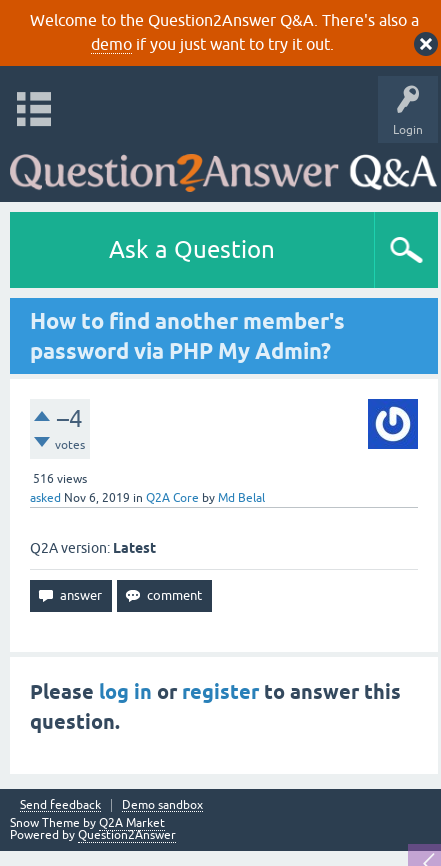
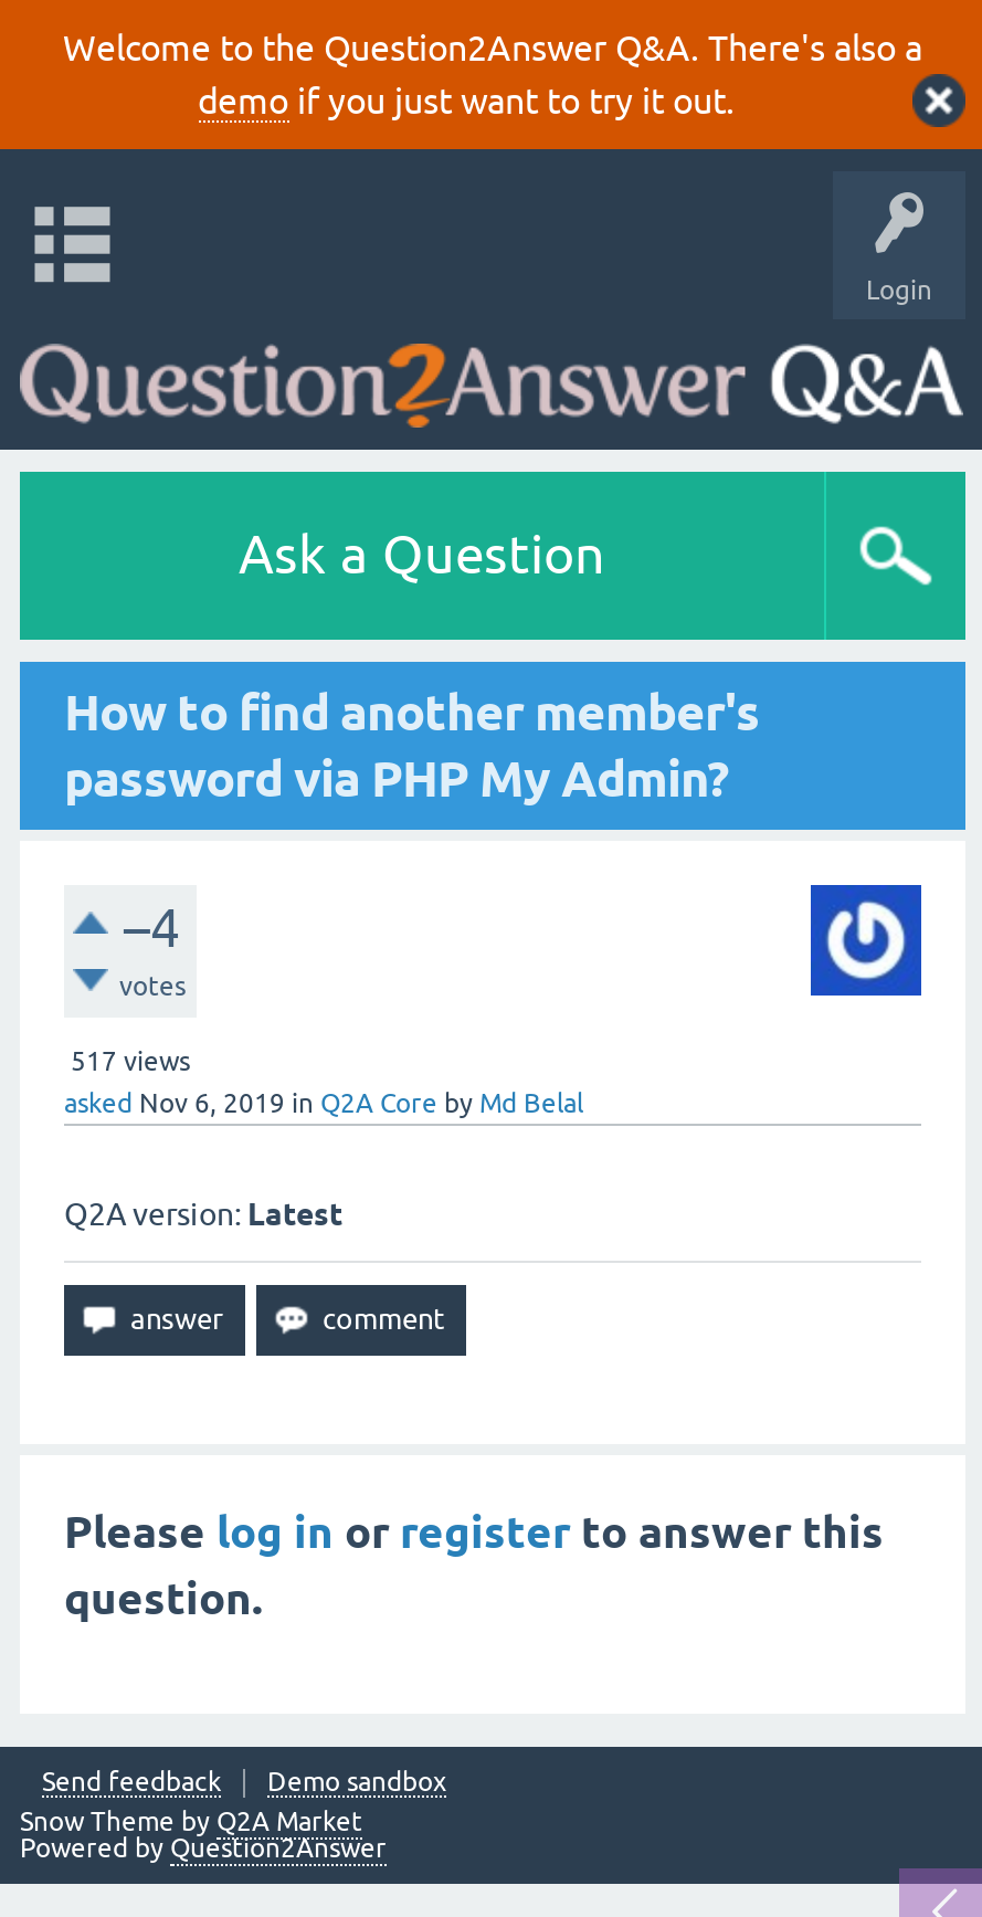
[33,472,87,486] 516 views -> [71,1046,190,1077] 517 views

